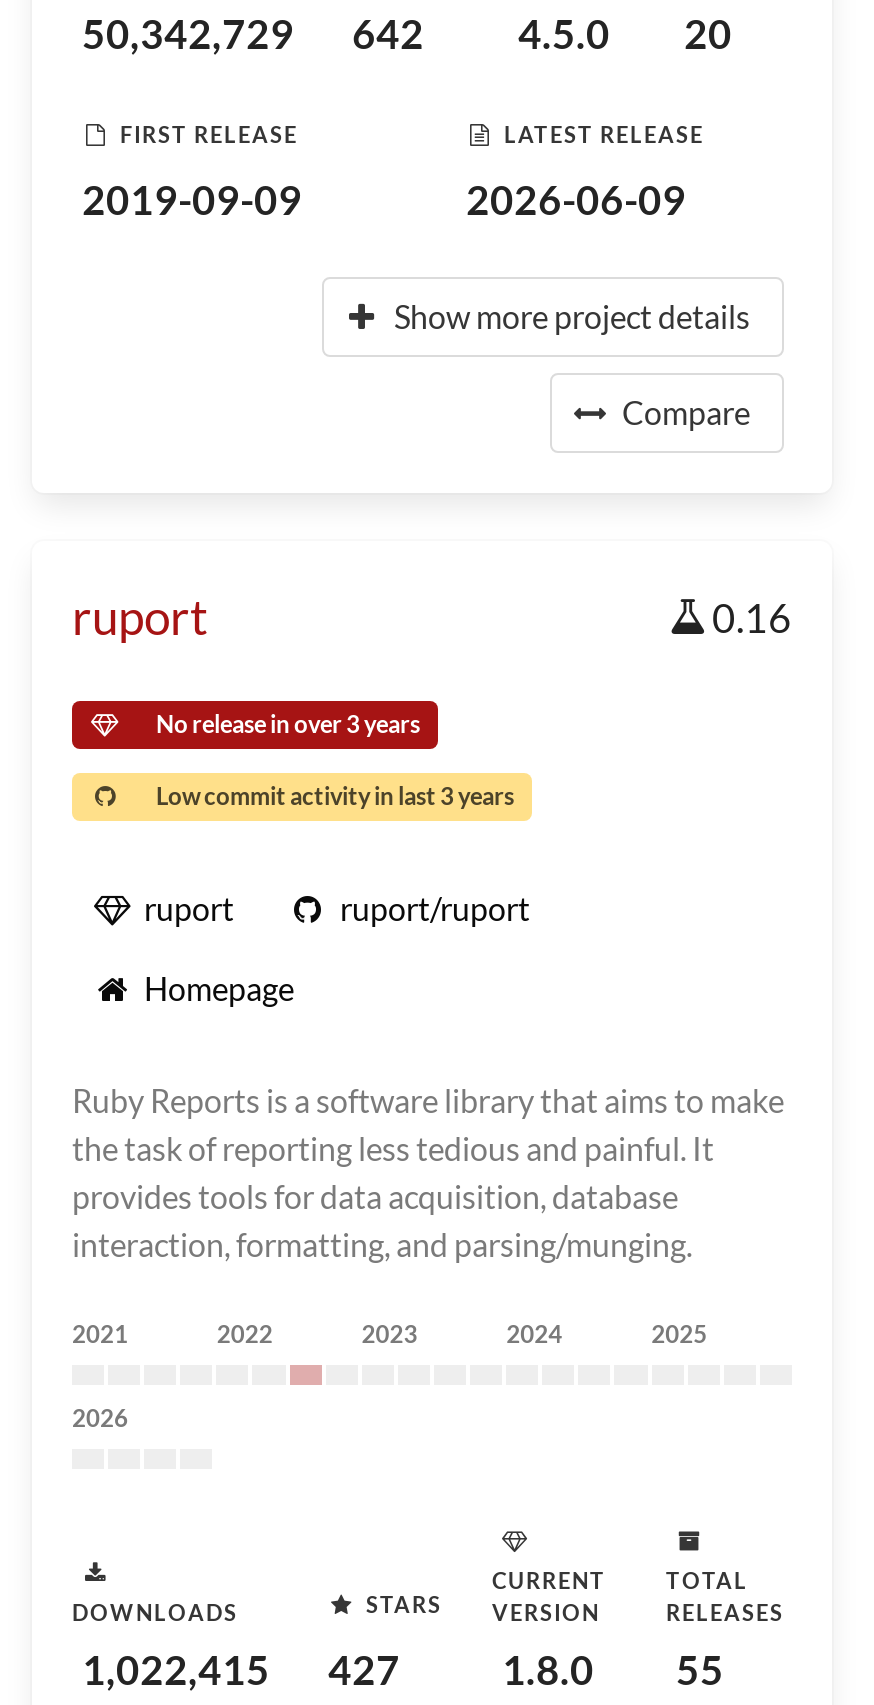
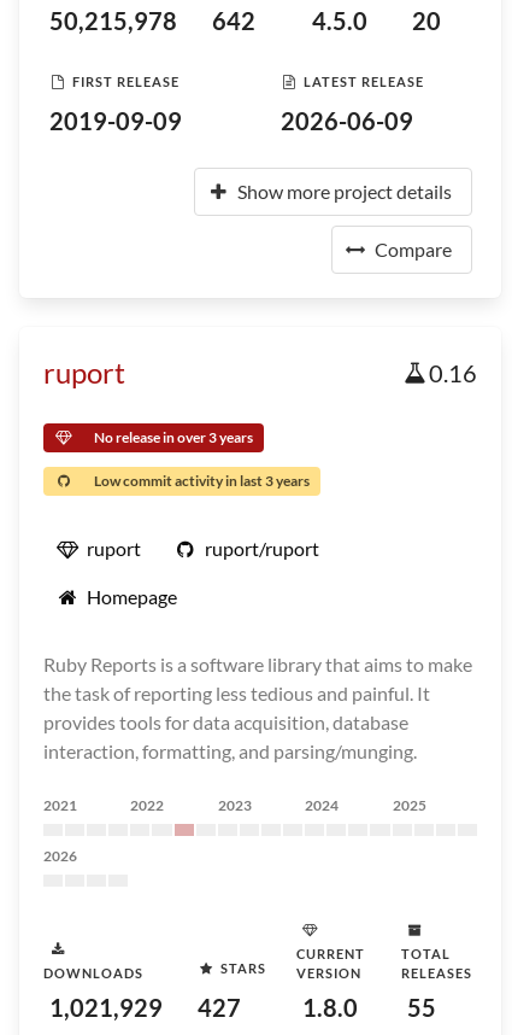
[82,9,732,57] 50,342,729 642 4.5.0 20 -> [49,6,441,35] 50,215,978 642 4.5.0 20
[82,1645,400,1693] 1,022,415 427 -> [49,993,241,1022] 1,021,929 427

